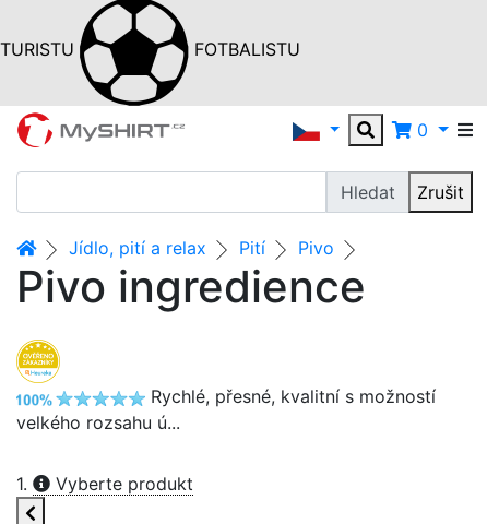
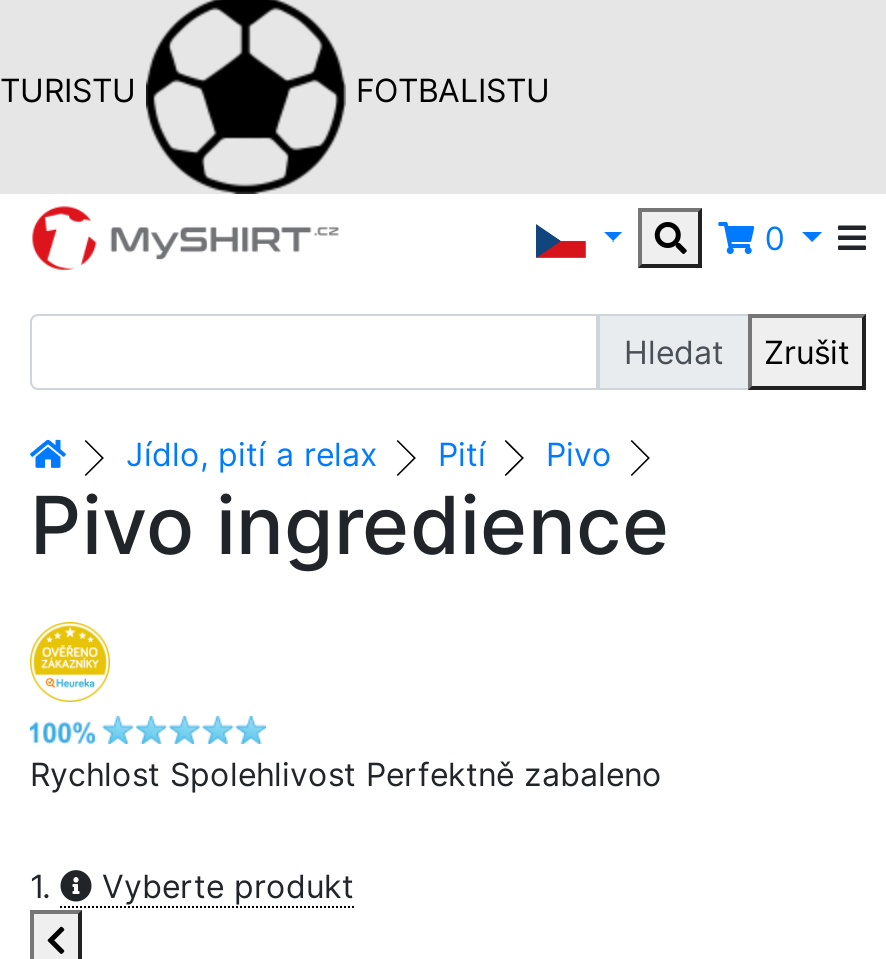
[16,386,436,434] Rychlé, přesné, kvalitní s možností | velkého rozsahu ú... -> [30,755,662,795] Rychlost Spolehlivost Perfektně zabaleno

